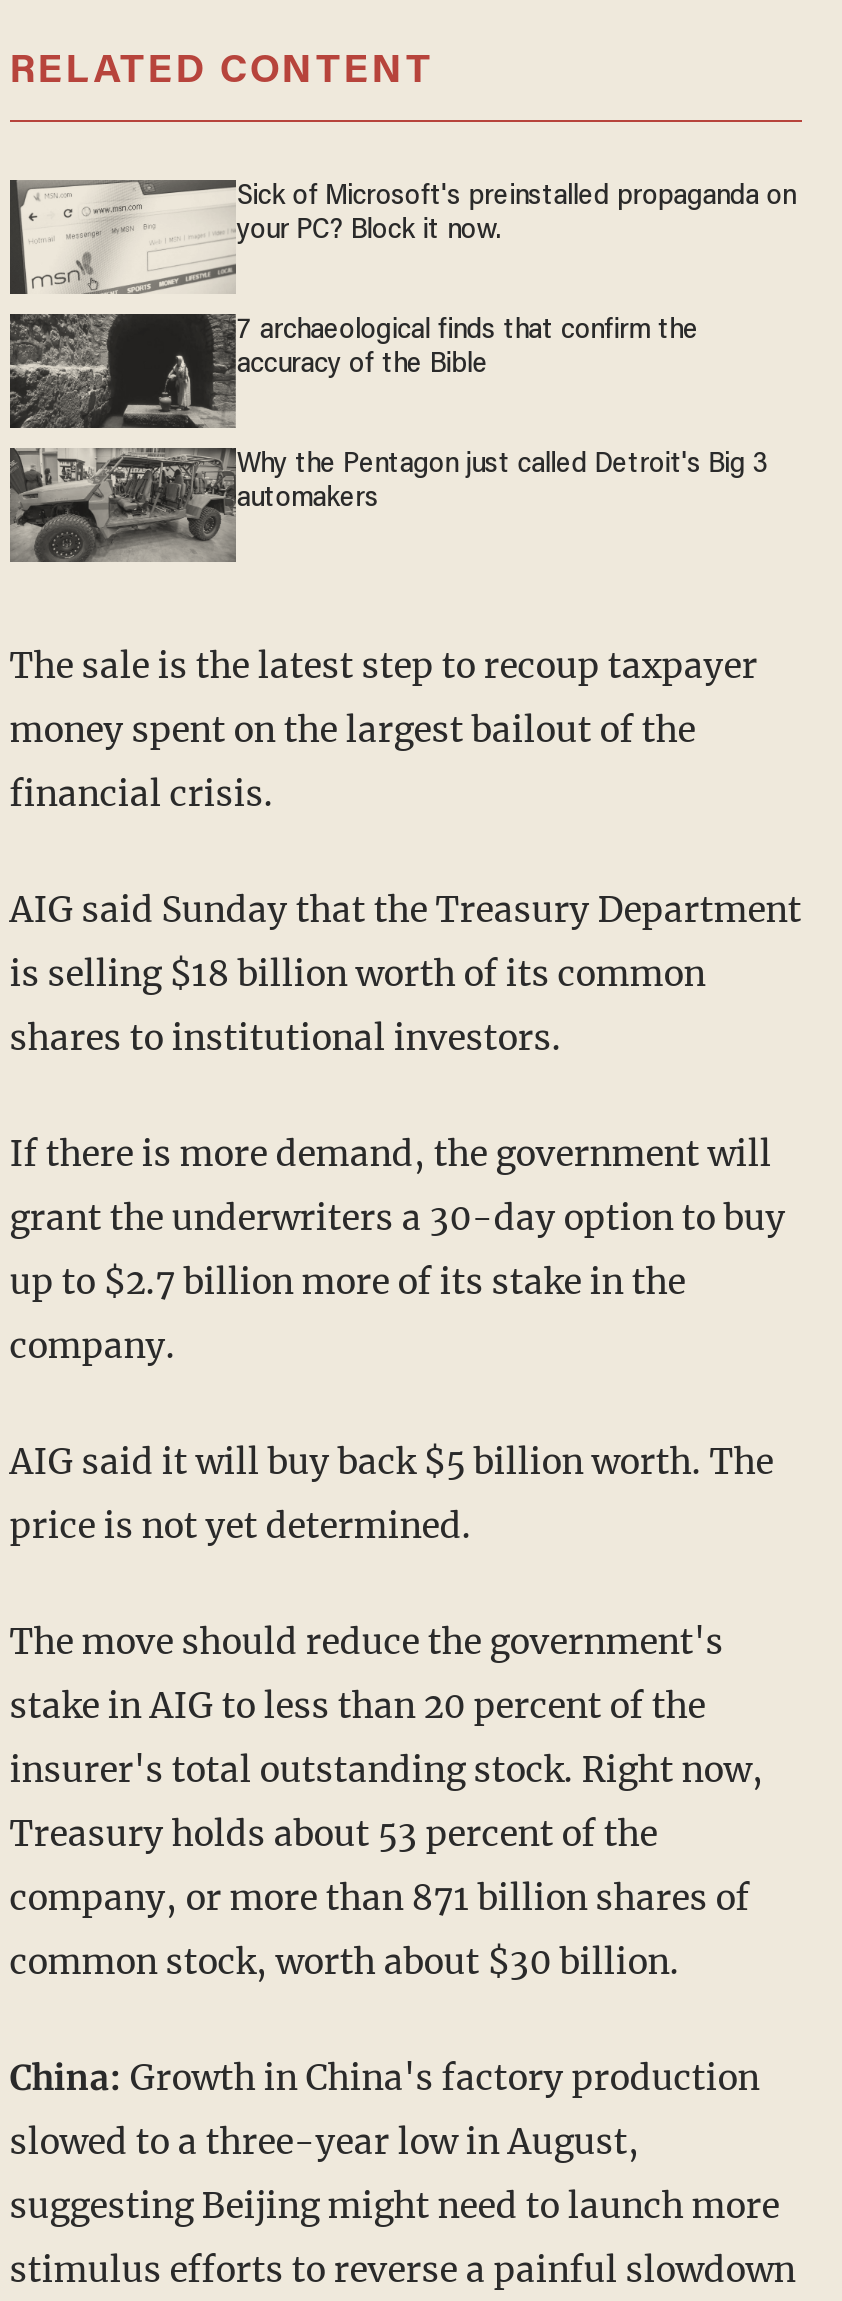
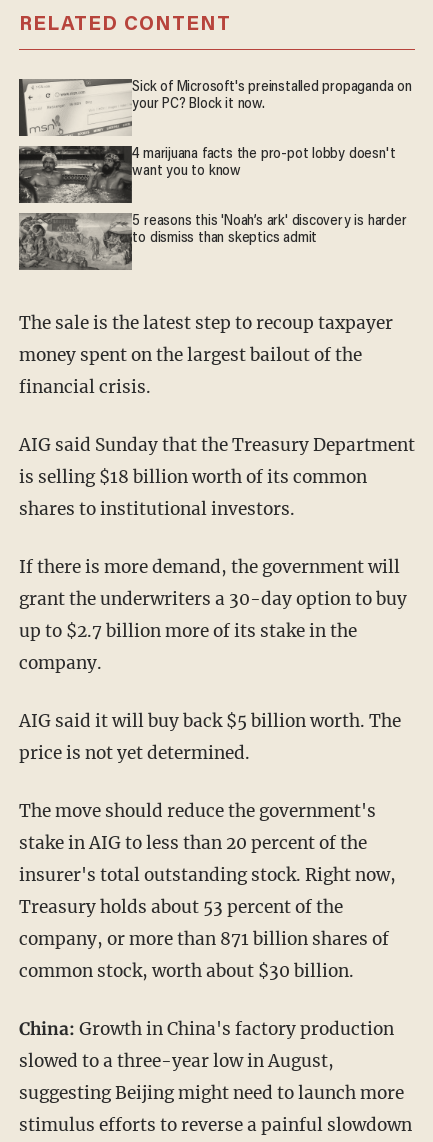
[10,314,698,428] [image] | 7 archaeological finds that confirm the | accuracy of the Bible -> [19,145,395,204] [image] | 4 marijuana facts the pro-pot lobby doesn't | want you to know
[10,448,768,562] [image] | Why the Pentagon just called Detroit's Big 3 | automakers -> [20,212,407,270] [image] | 5 reasons this 'Noah’s ark' discovery is harder | to dismiss than skeptics admit

